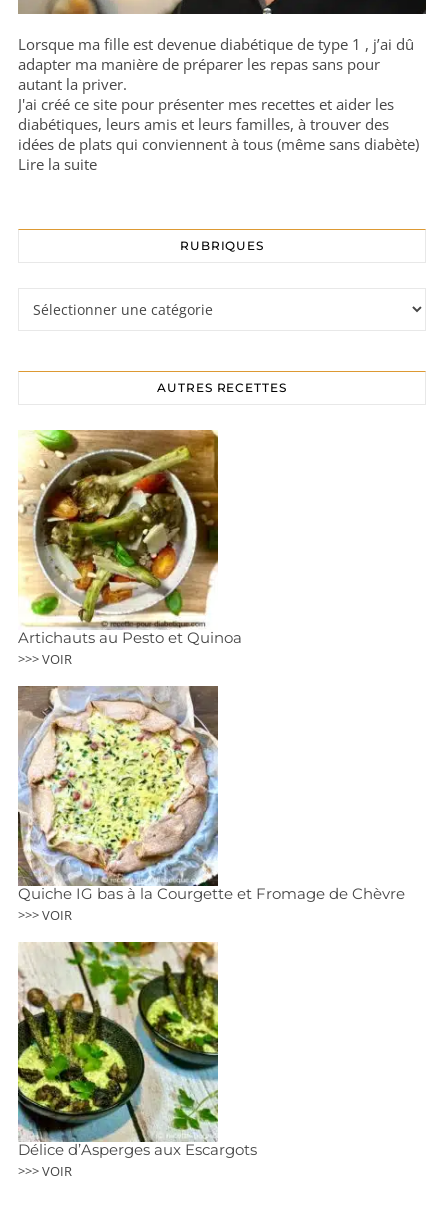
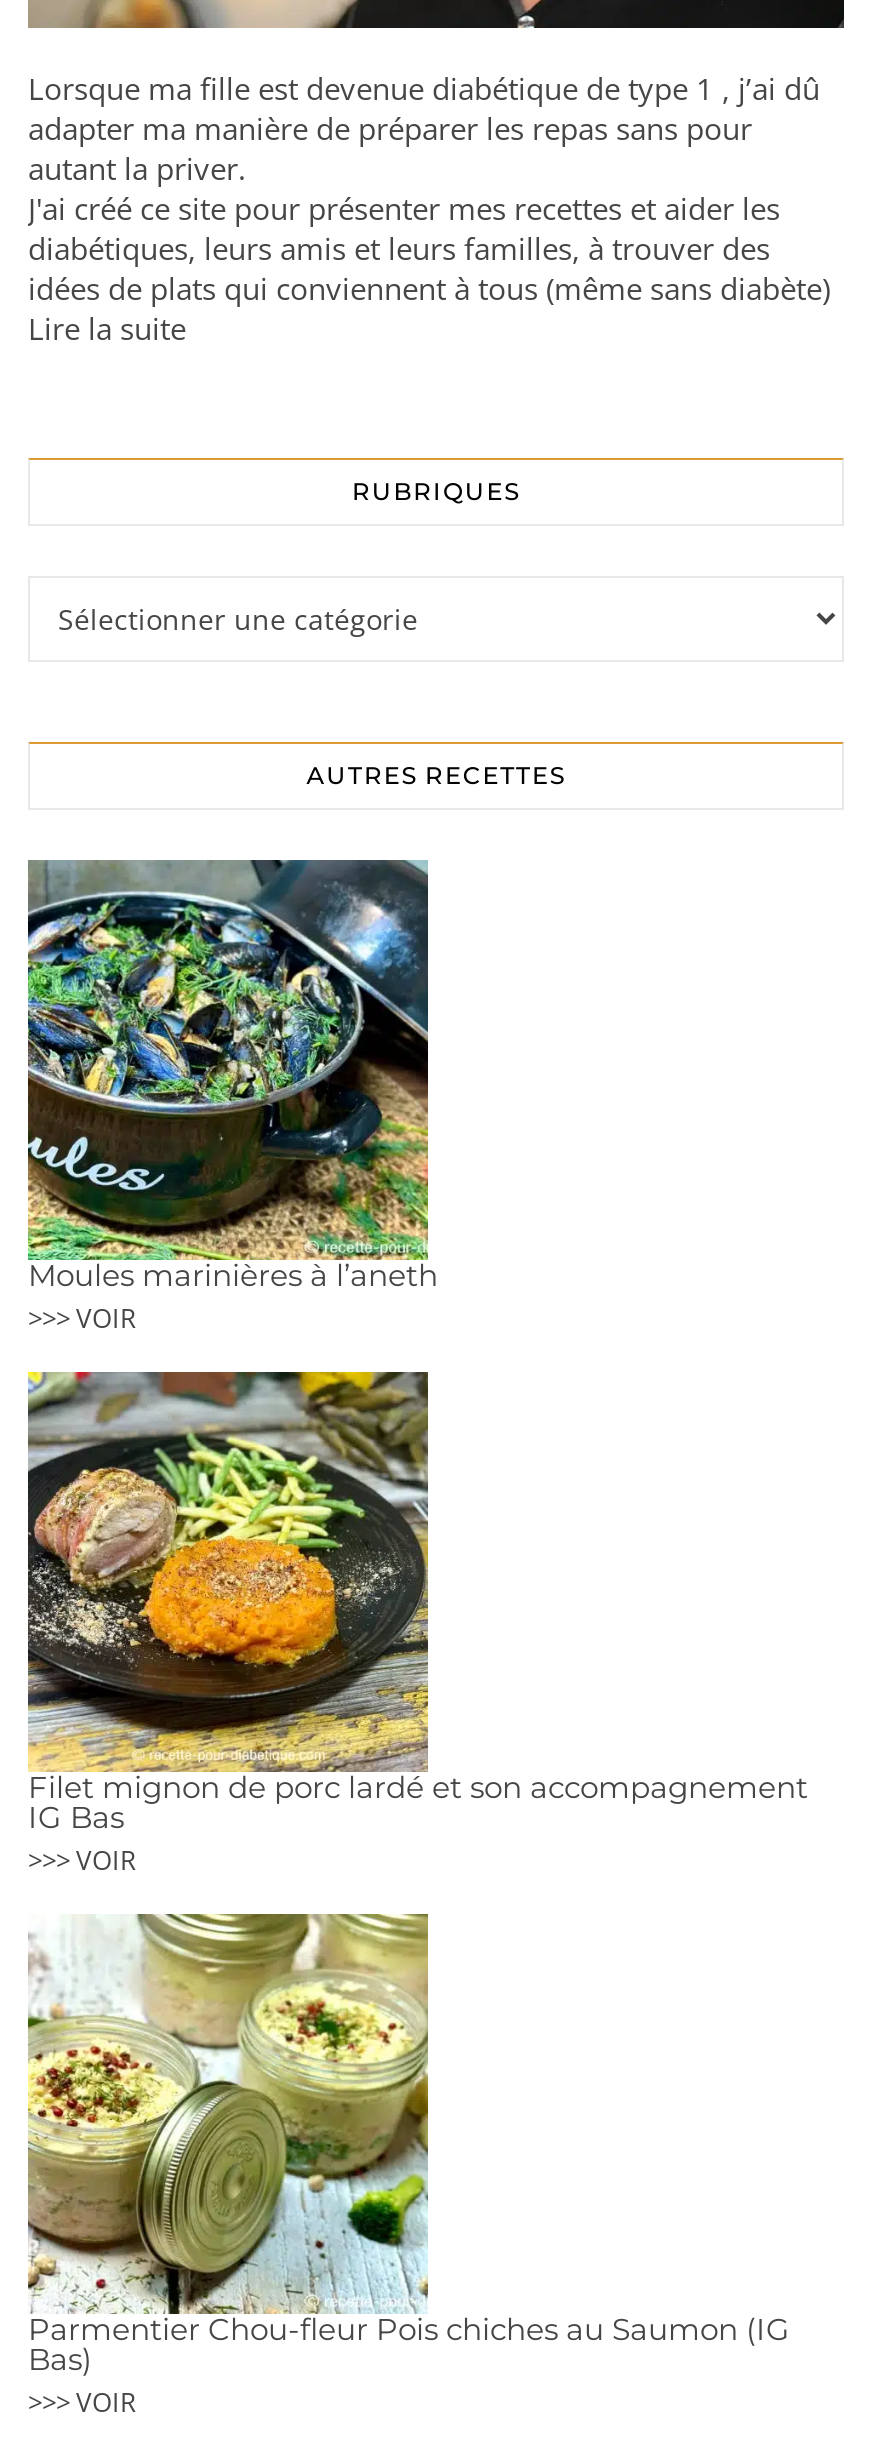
[18,429,242,647] [image] | Artichauts au Pesto et Quinoa -> [26,858,438,1294] [image] | Moules marinières à l’aneth
[18,685,405,903] [image] | Quiche IG bas à la Courgette et Fromage de Chèvre -> [26,1370,808,1836] [image] | Filet mignon de porc lardé et son accompagnement | IG Bas
[17,941,257,1159] [image] | Délice d’Asperges aux Escargots -> [28,1912,790,2378] [image] | Parmentier Chou-fleur Pois chiches au Saumon (IG | Bas)

